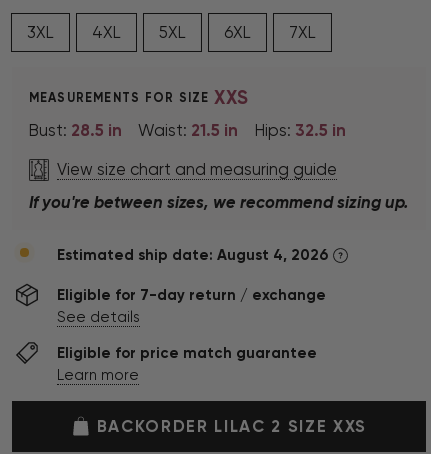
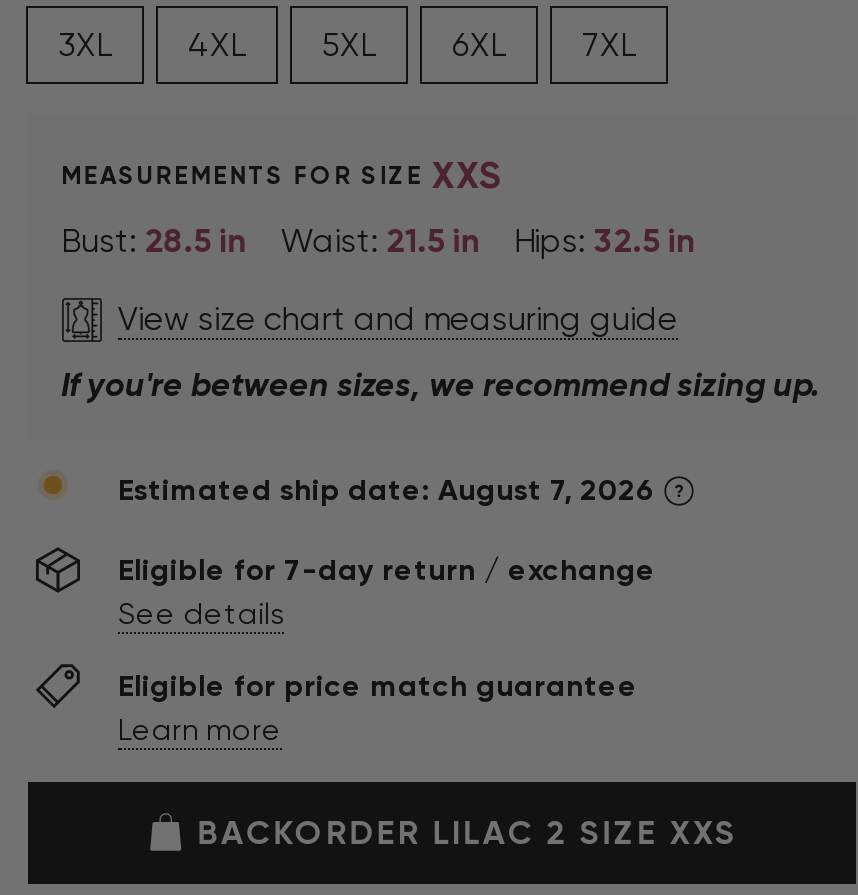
[57,246,328,264] Estimated ship date: August 4, 2026 -> [118,472,654,508] Estimated ship date: August 7, 2026

